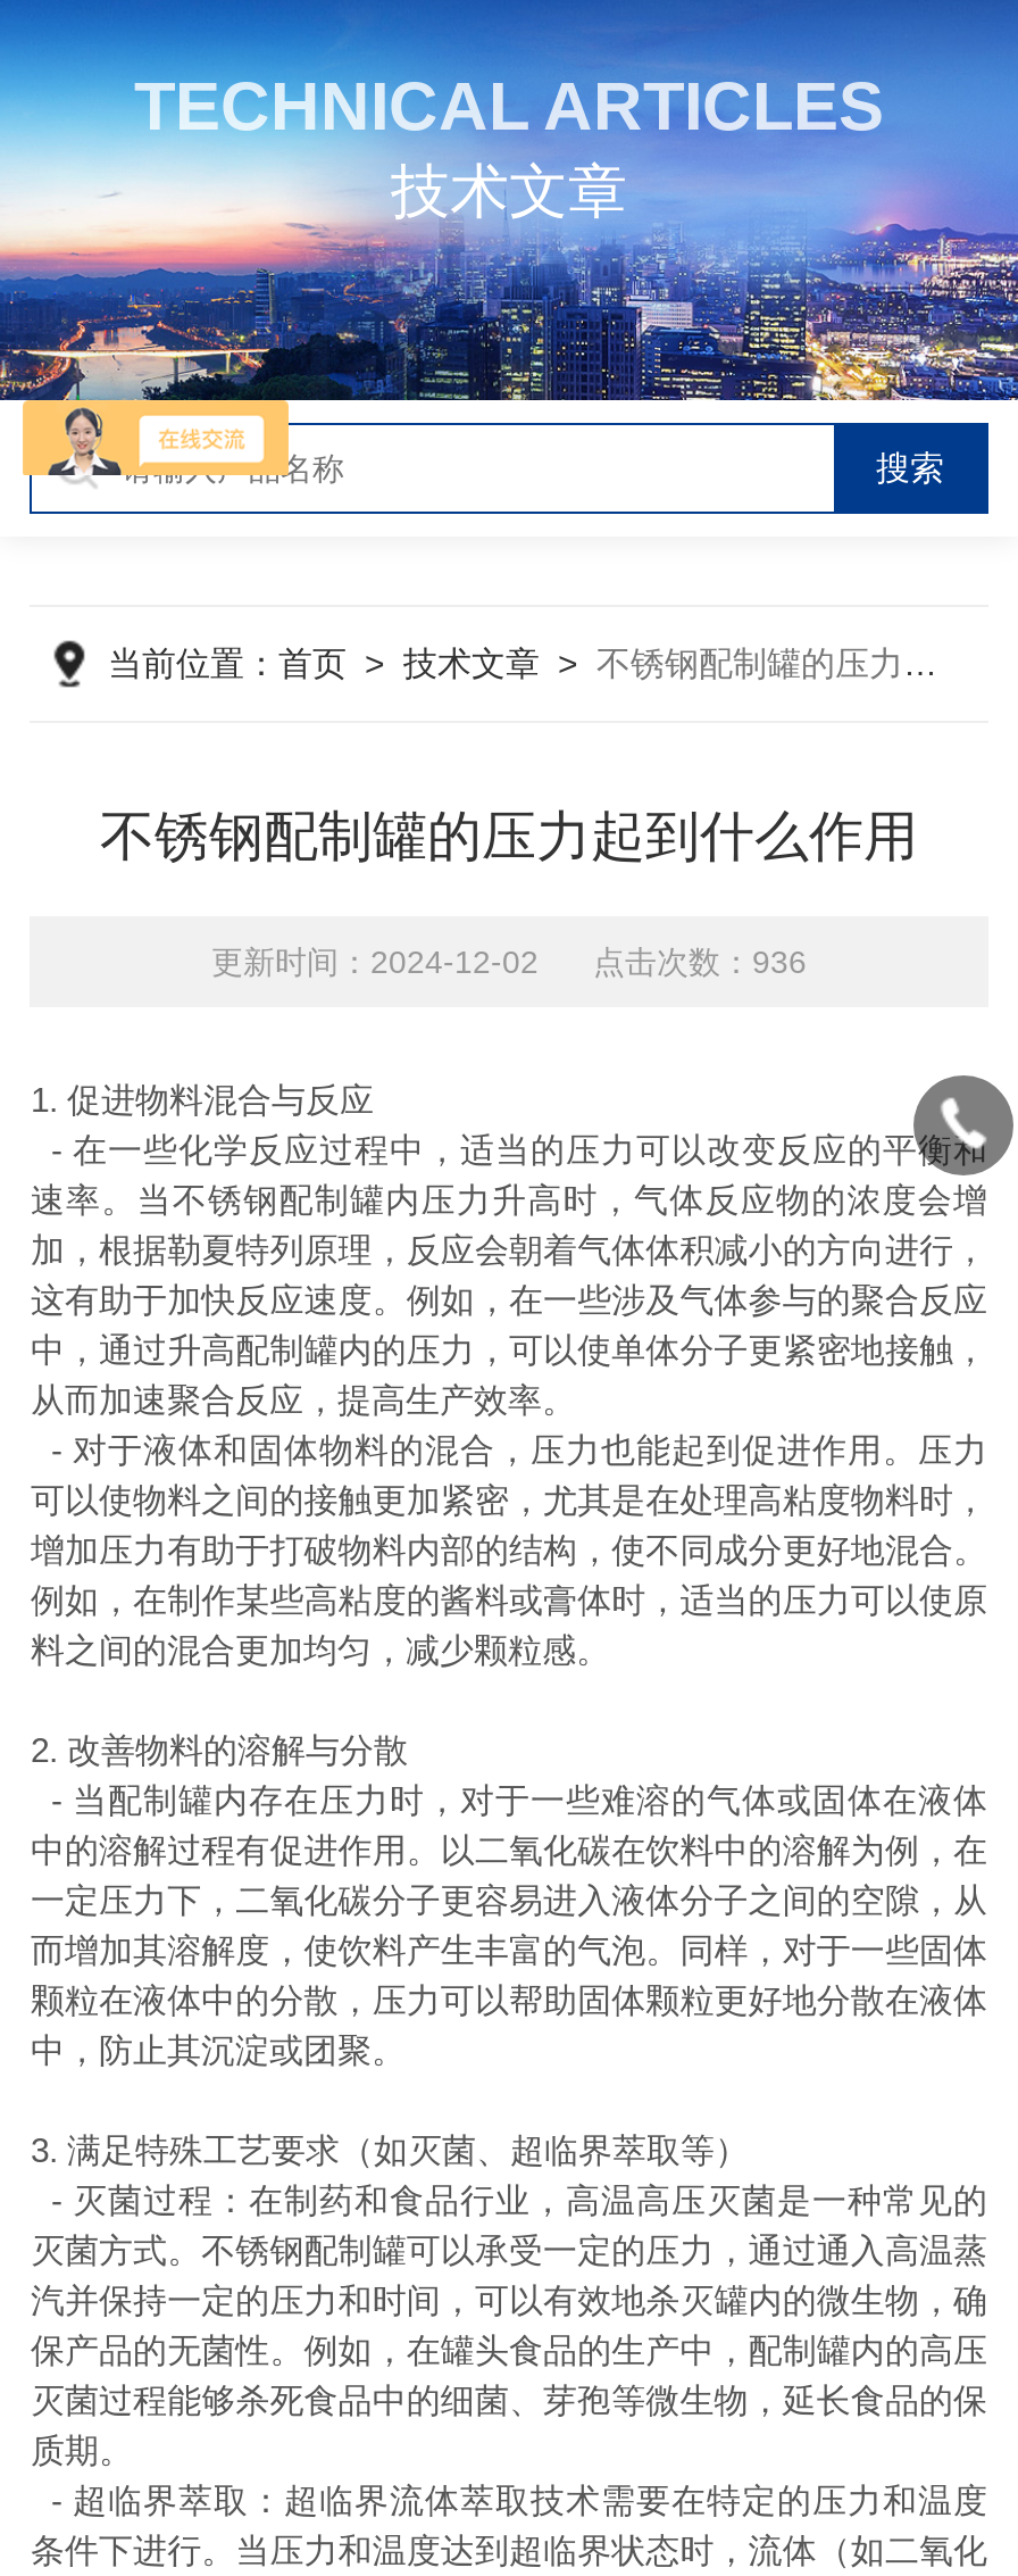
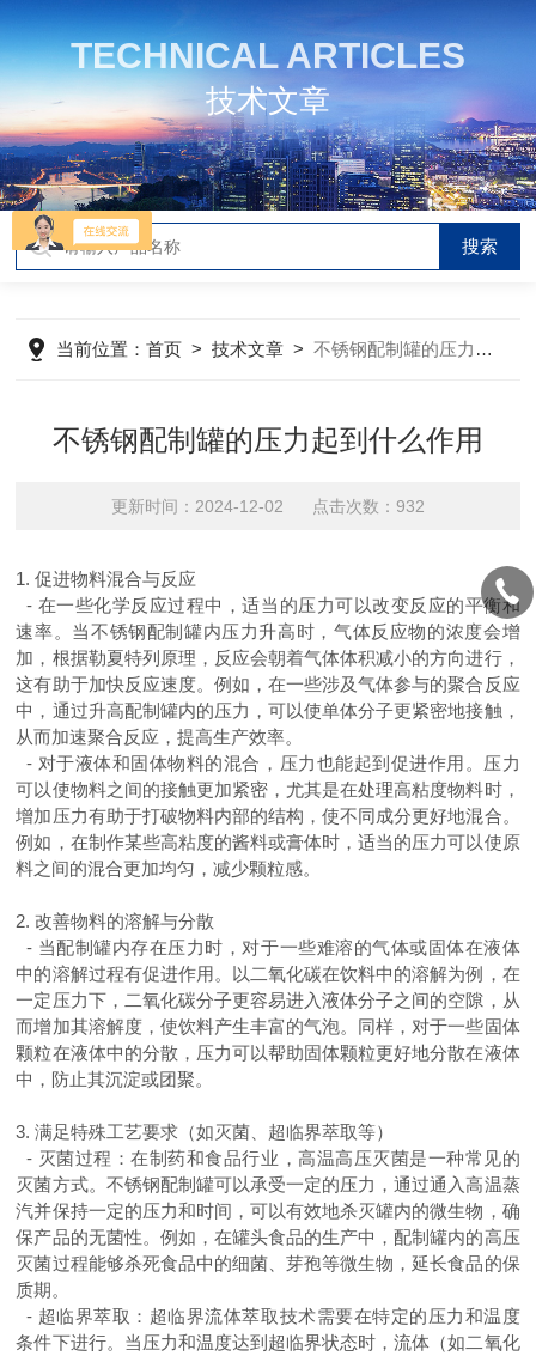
[211,944,807,980] 更新时间：2024-12-02 点击次数：936 -> [111,497,425,516] 更新时间：2024-12-02 点击次数：932

